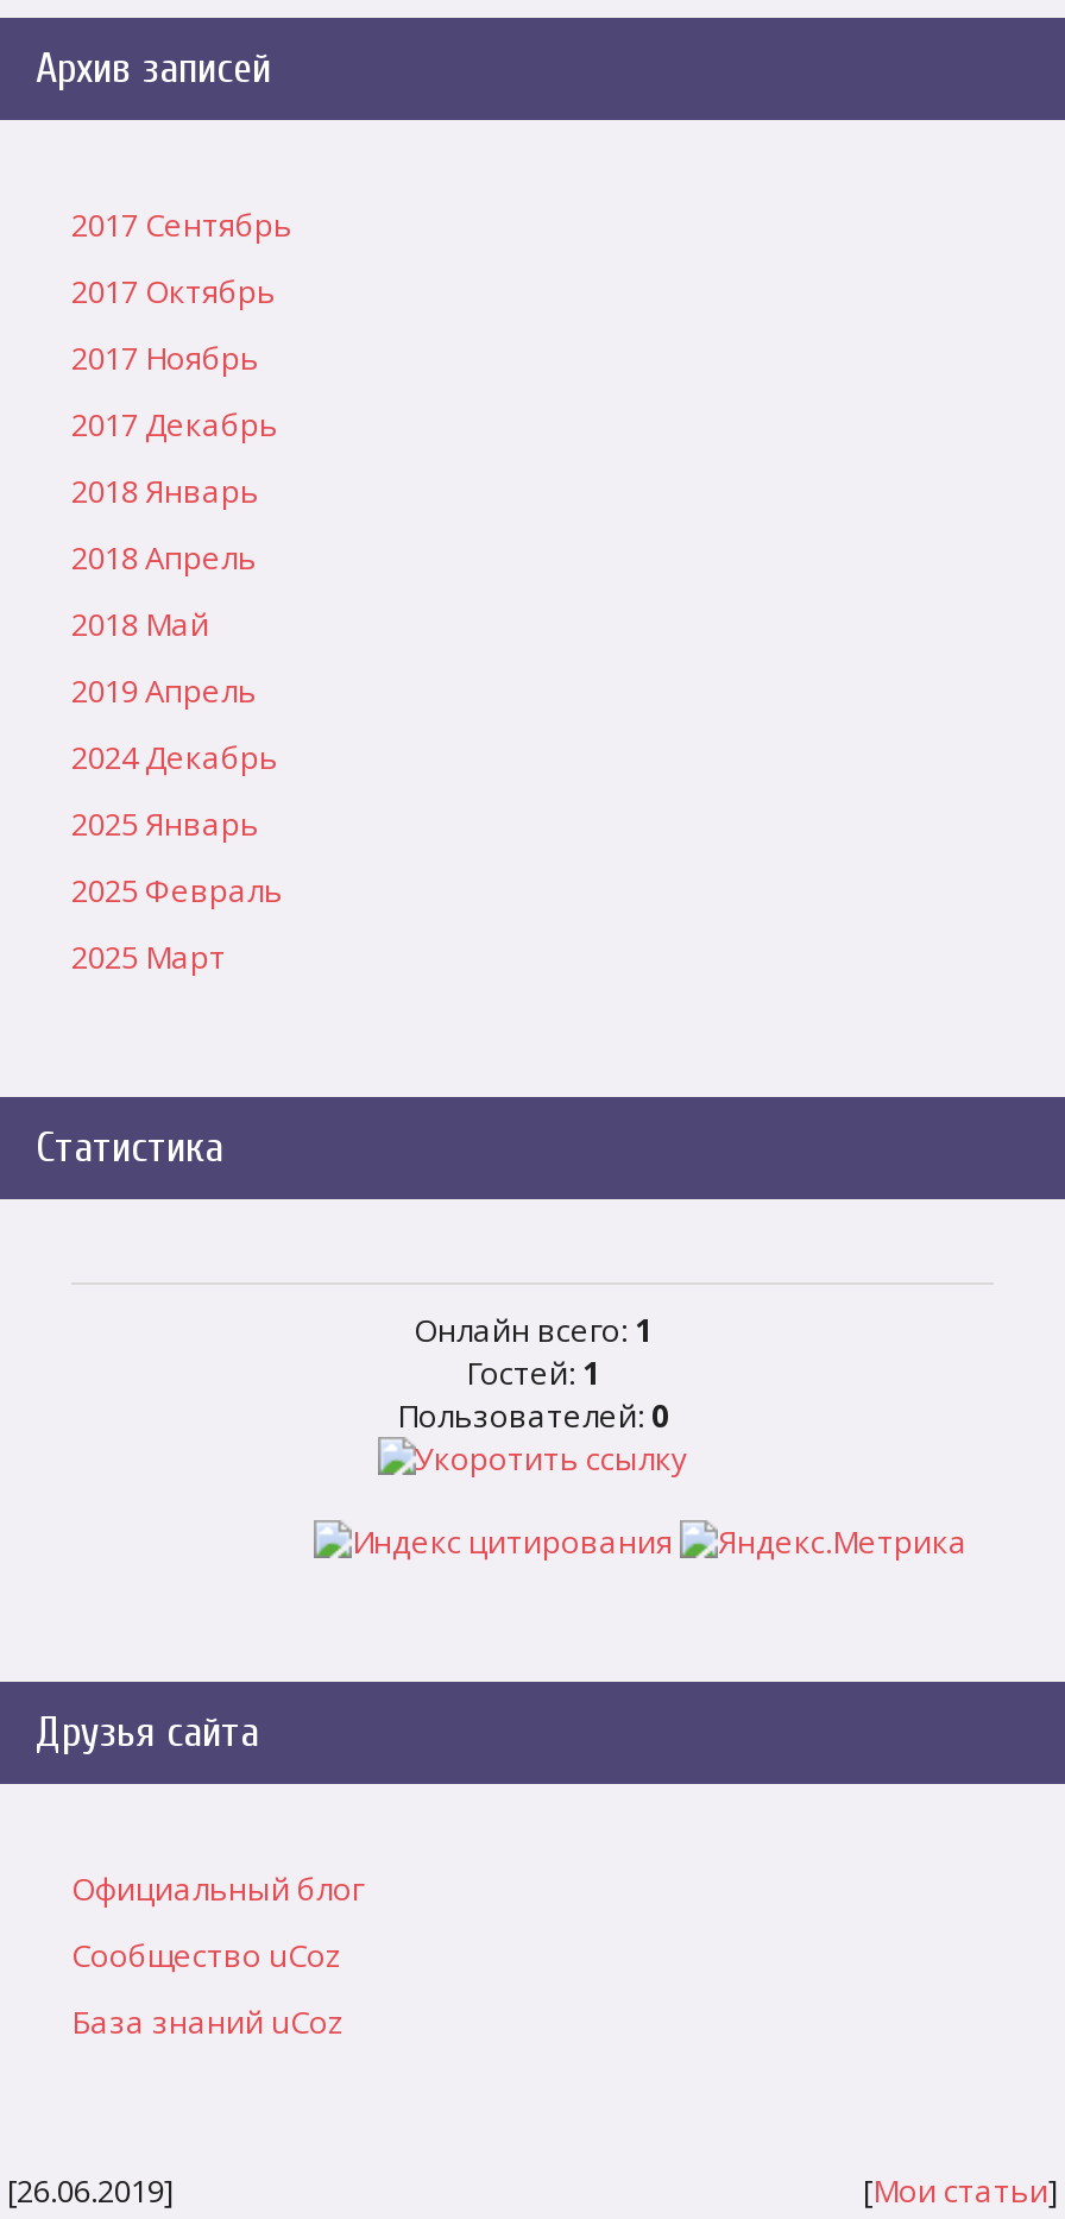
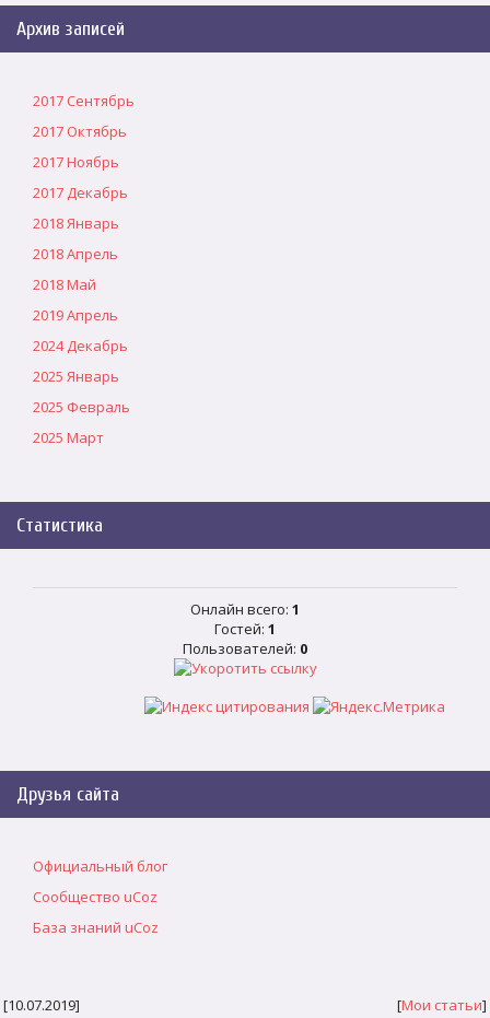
[7,2169,174,2212] [26.06.2019] -> [3,995,80,1015] [10.07.2019]

